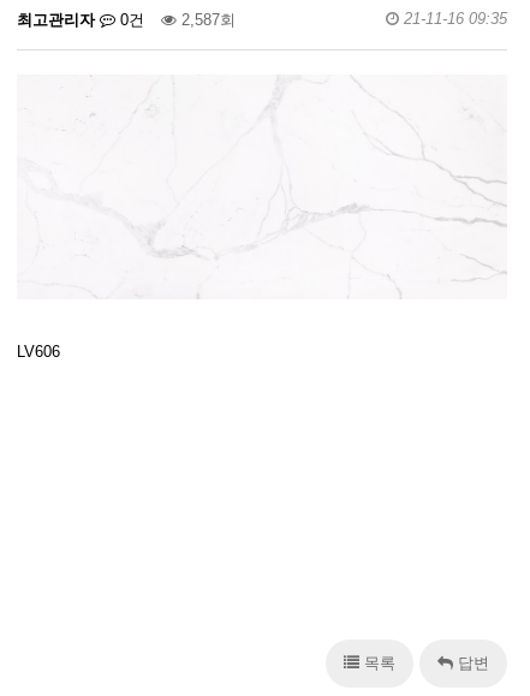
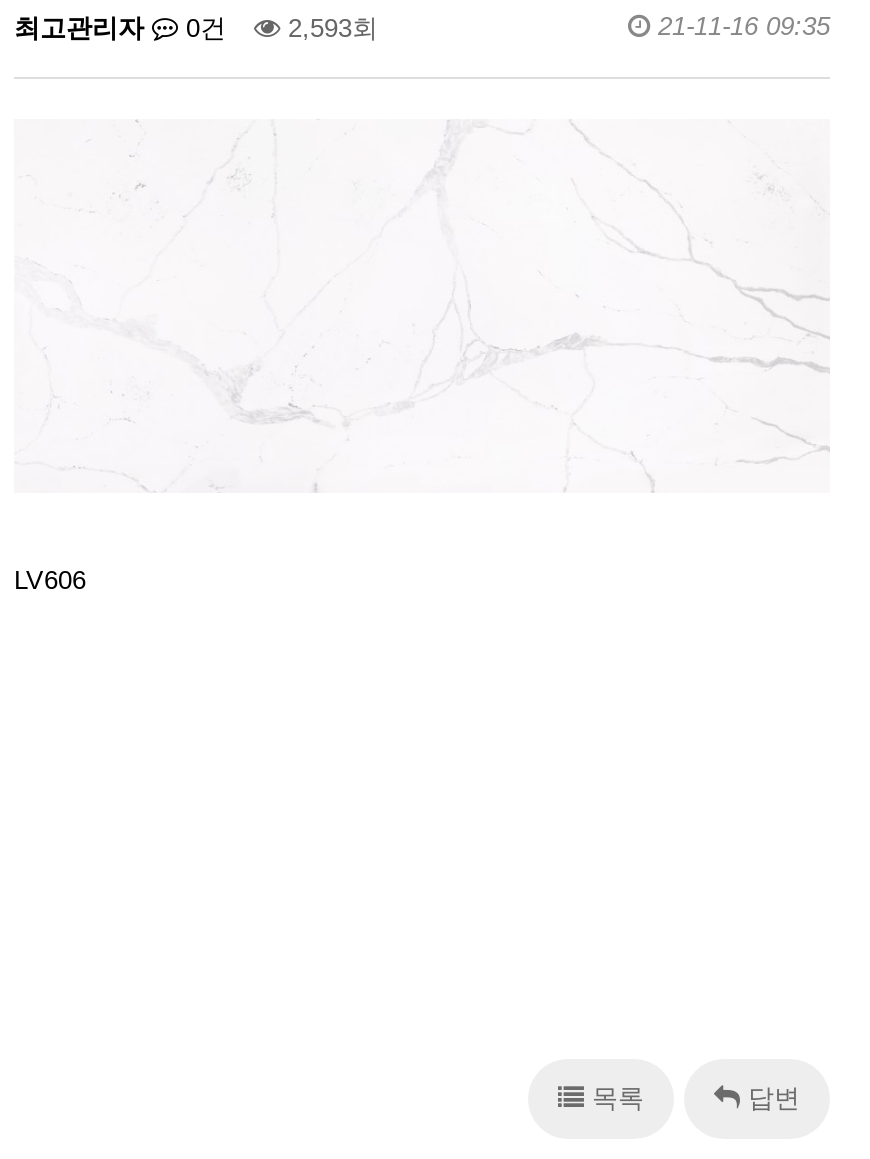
[17,11,236,29] 최고관리자 0건 2,587회 -> [14,13,378,43] 최고관리자 0건 2,593회

